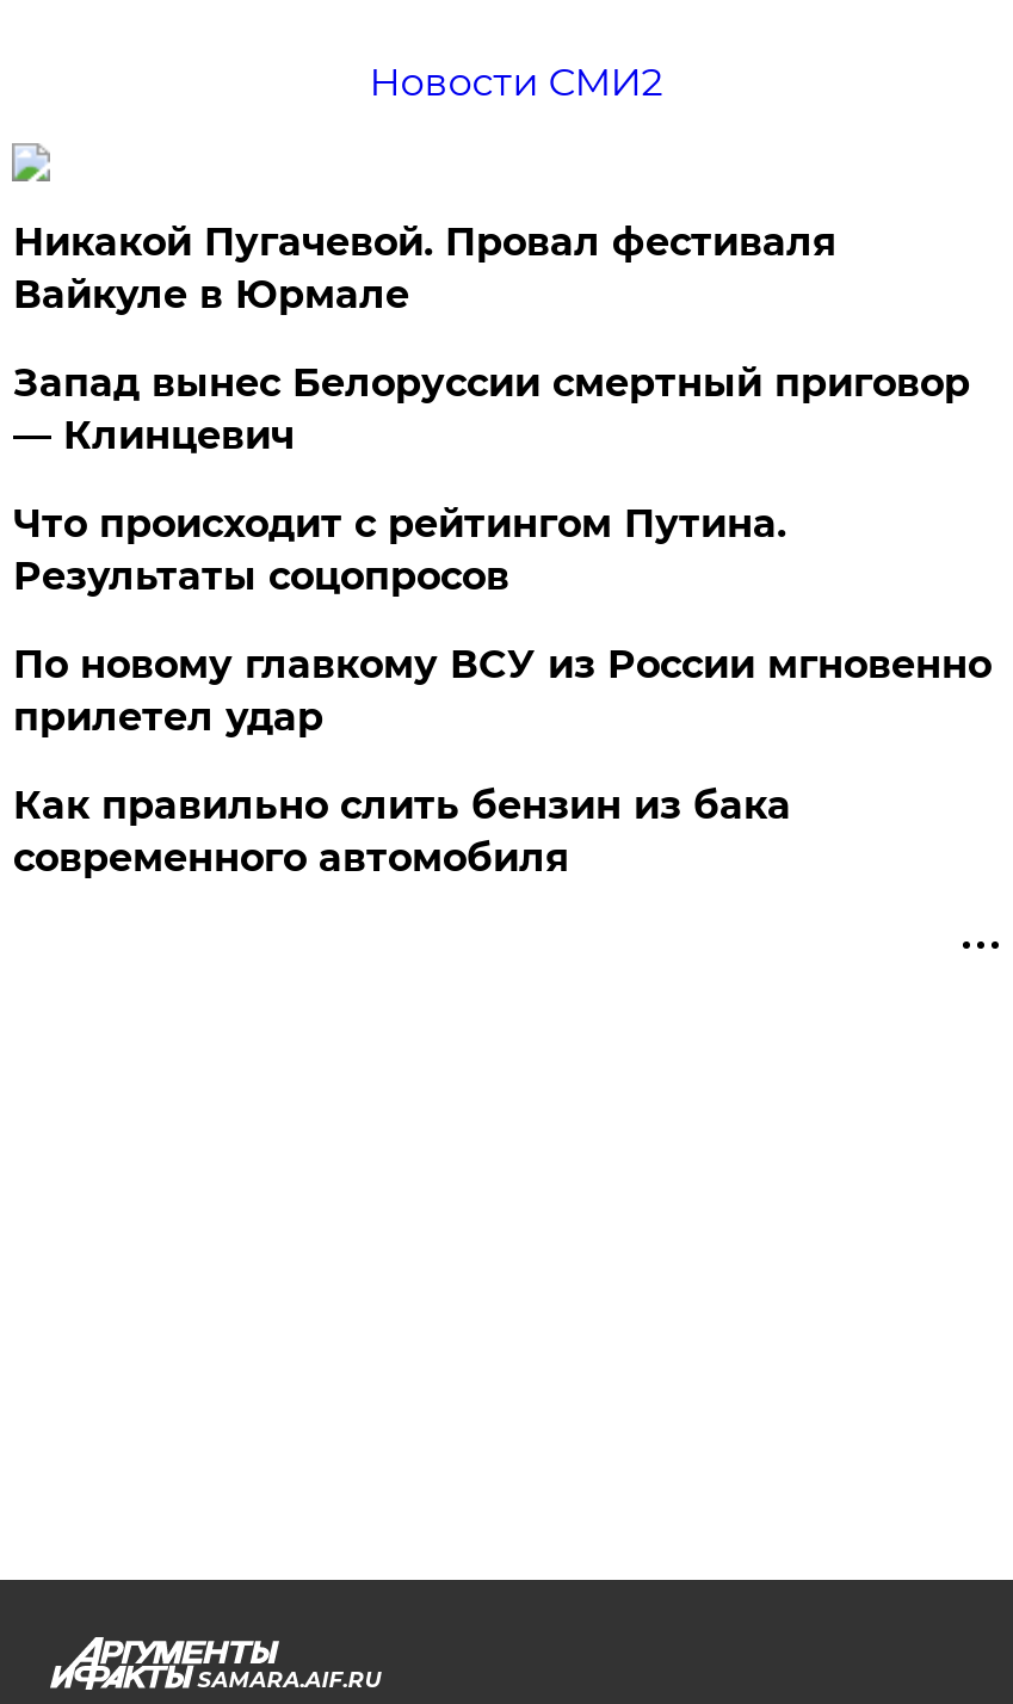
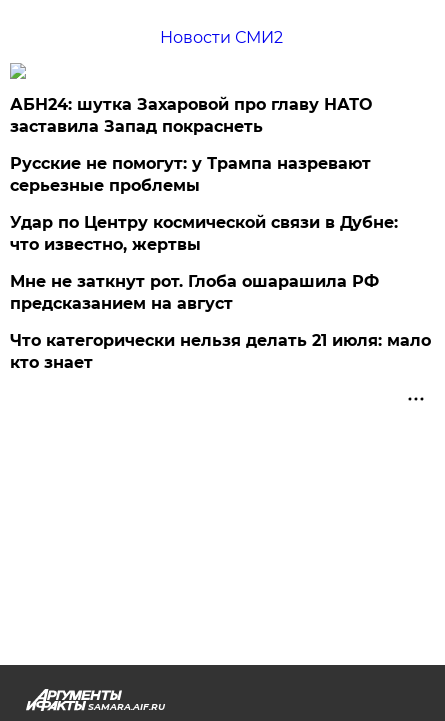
[13,220,836,317] Никакой Пугачевой. Провал фестиваля | Вайкуле в Юрмале -> [10,95,372,136] АБН24: шутка Захаровой про главу НАТО | заставила Запад покраснеть
[13,360,970,458] Запад вынес Белоруссии смертный приговор | — Клинцевич -> [10,154,371,195] Русские не помогут: у Трампа назревают | серьезные проблемы
[13,501,786,599] Что происходит с рейтингом Путина. | Результаты соцопросов -> [10,213,398,254] Удар по Центру космической связи в Дубне: | что известно, жертвы
[13,642,991,740] По новому главкому ВСУ из России мгновенно | прилетел удар -> [10,272,379,313] Мне не заткнут рот. Глоба ошарашила РФ | предсказанием на август
[13,783,791,881] Как правильно слить бензин из бака | современного автомобиля -> [10,331,431,372] Что категорически нельзя делать 21 июля: мало | кто знает

